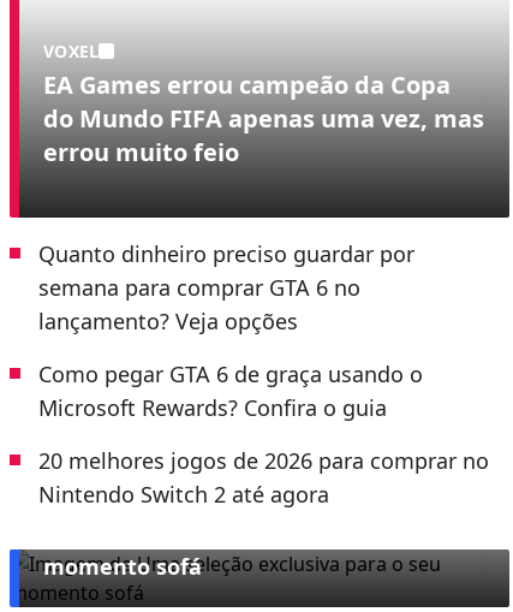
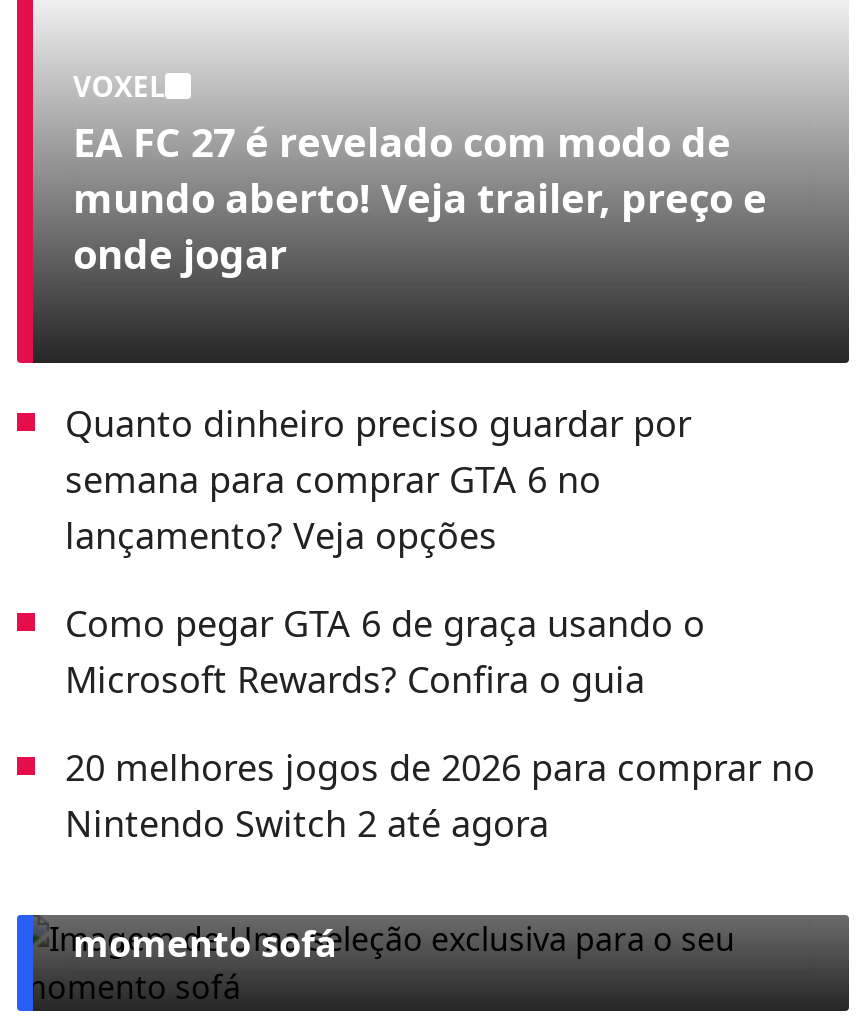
[43,69,484,168] EA Games errou campeão da Copa | do Mundo FIFA apenas uma vez, mas | errou muito feio -> [73,115,767,281] EA FC 27 é revelado com modo de | mundo aberto! Veja trailer, preço e | onde jogar

